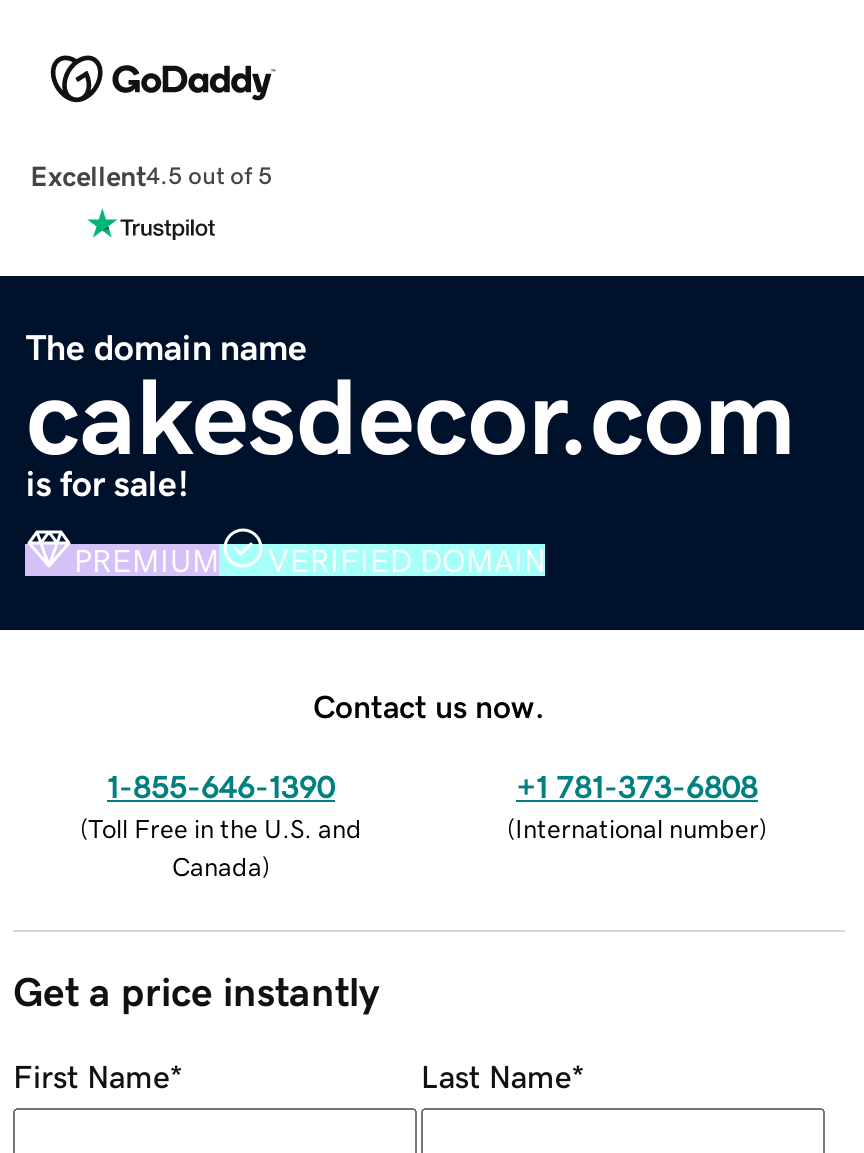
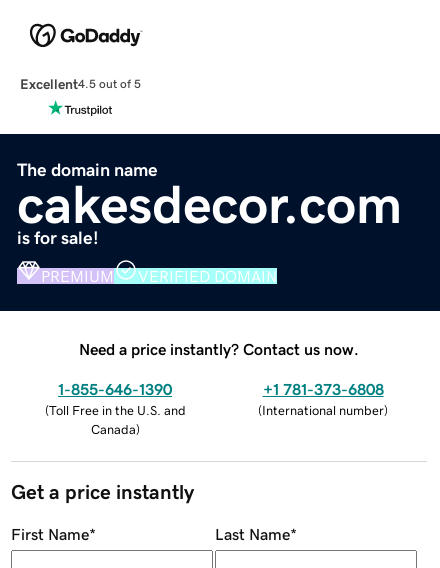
[313,689,545,721] Contact us now. -> [79,341,359,357] Need a price instantly? Contact us now.

